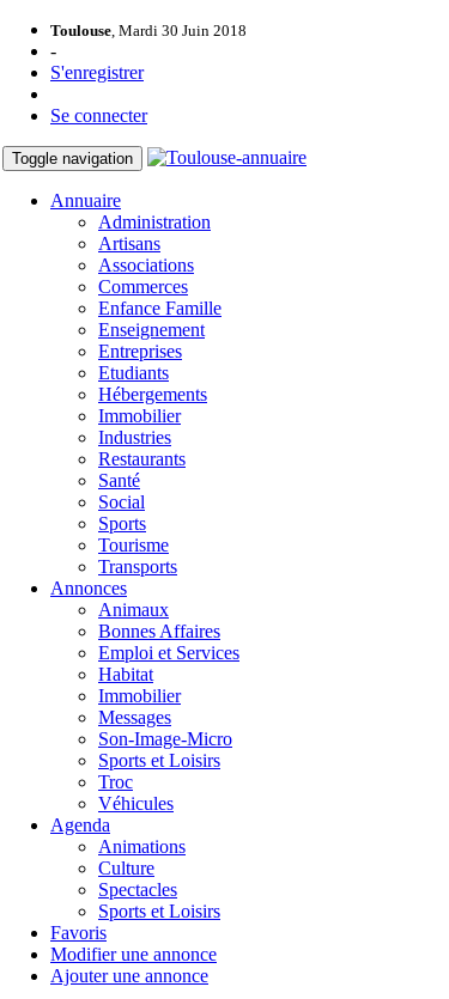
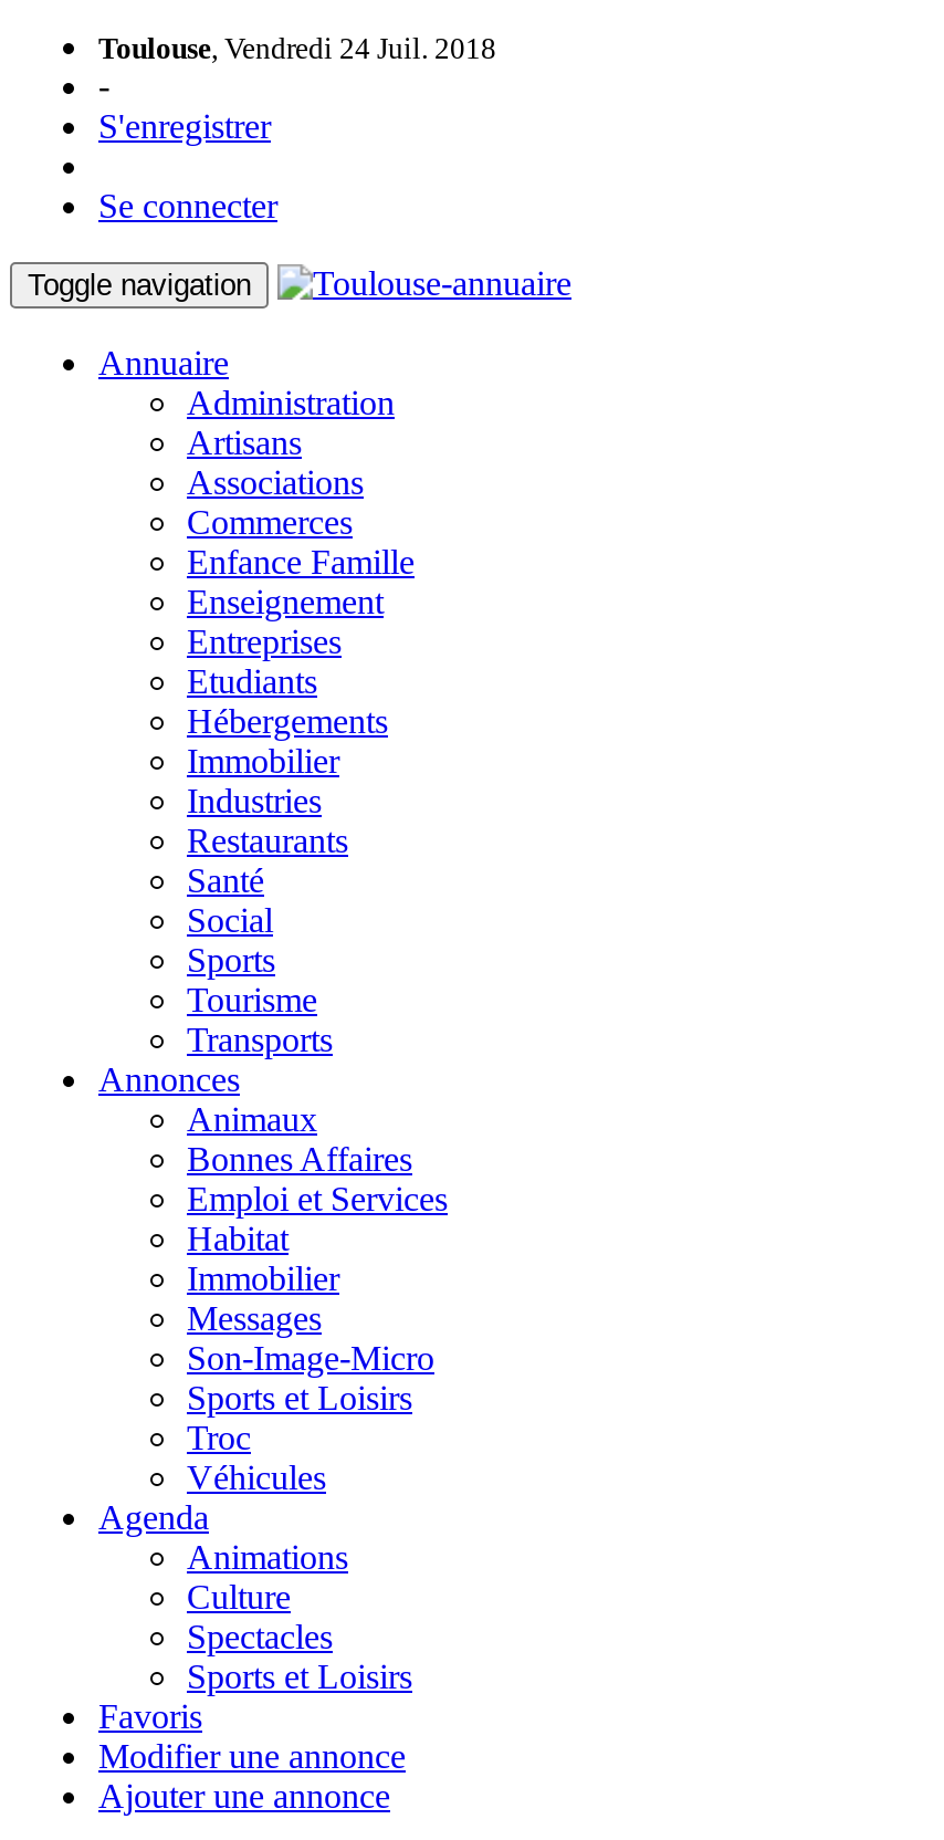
[50,22,247,39] Toulouse, Mardi 30 Juin 2018 -> [98,32,496,65] Toulouse, Vendredi 24 Juil. 2018

